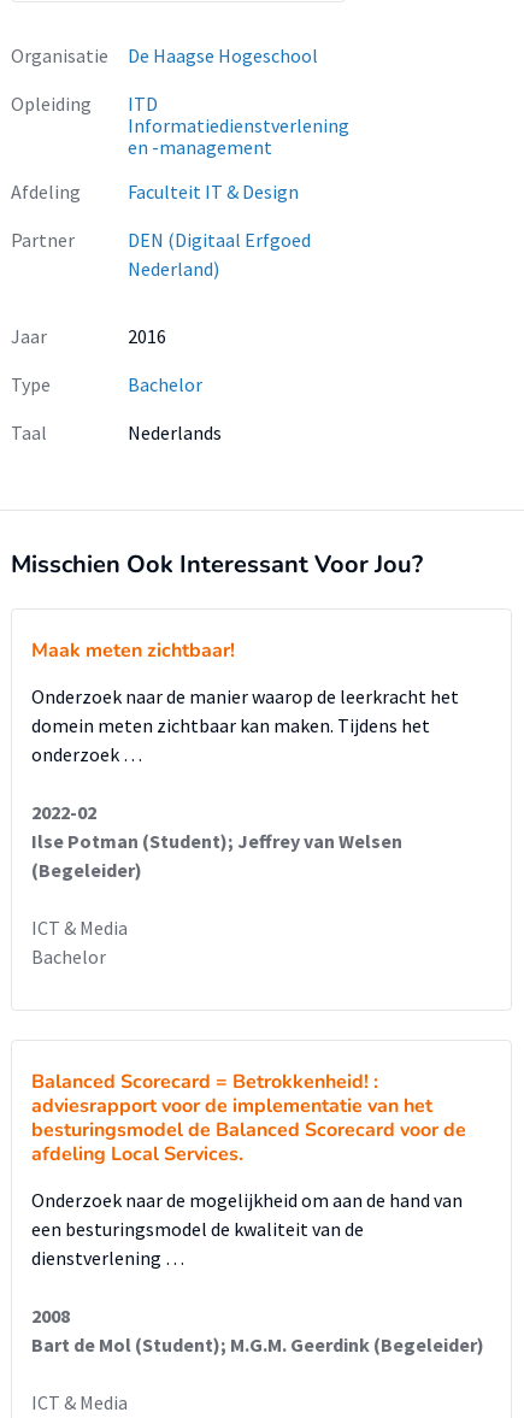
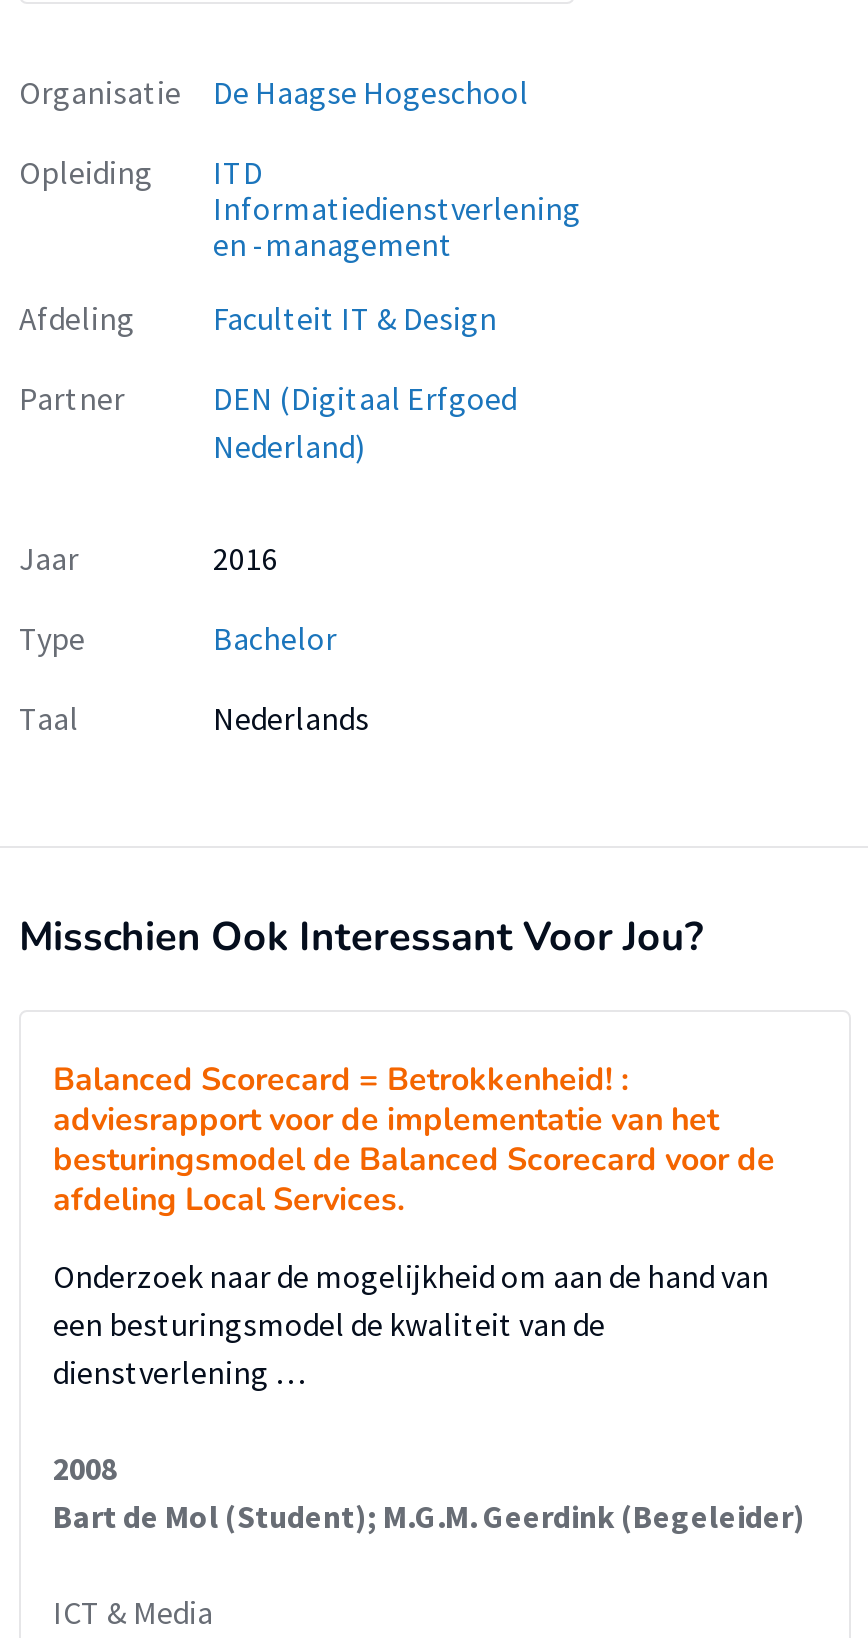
[31,637,459,969] Maak meten zichtbaar! | Onderzoek naar de manier waarop de leerkracht het | domein meten zichtbaar kan maken. Tijdens het | onderzoek … | 2022-02 | Ilse Potman (Student); Jeffrey van Welsen | (Begeleider) | ICT & Media | Bachelor -> none

